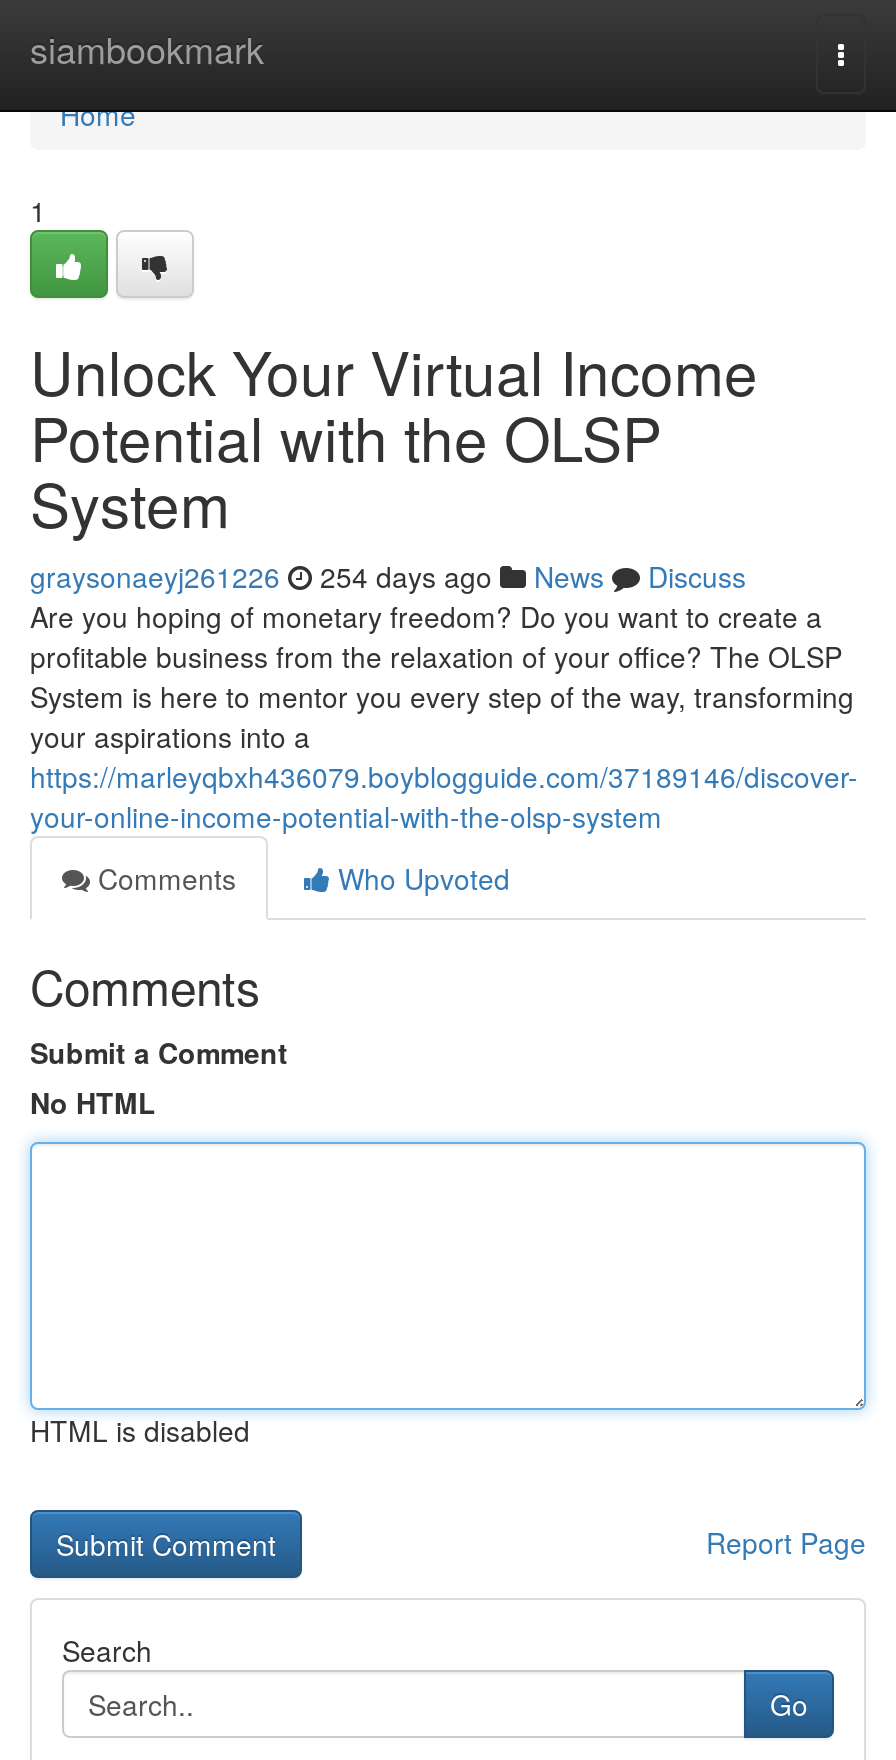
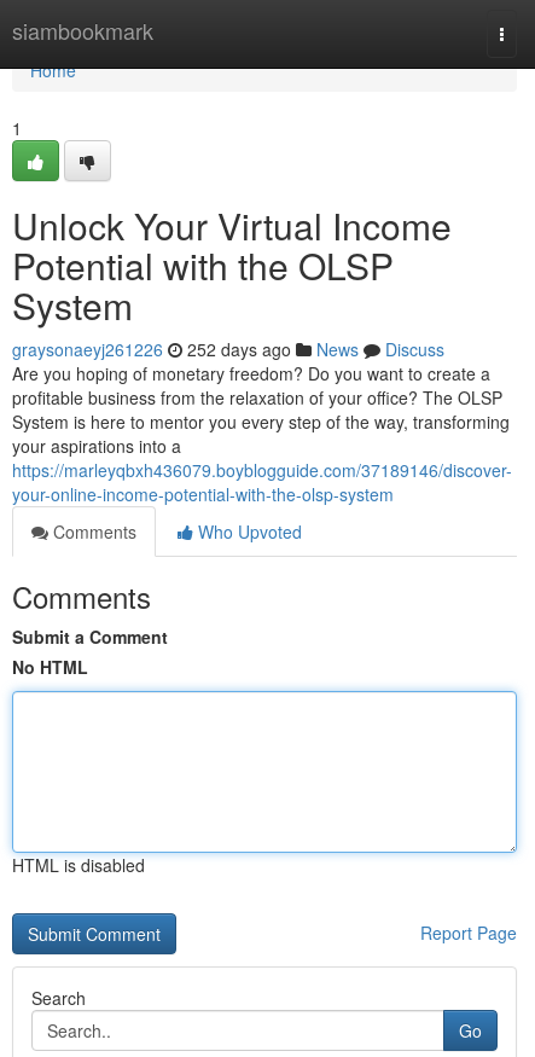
[30,556,746,596] graysonaeyj261226 254 days ago News Discuss -> [12,337,444,361] graysonaeyj261226 252 days ago News Discuss

